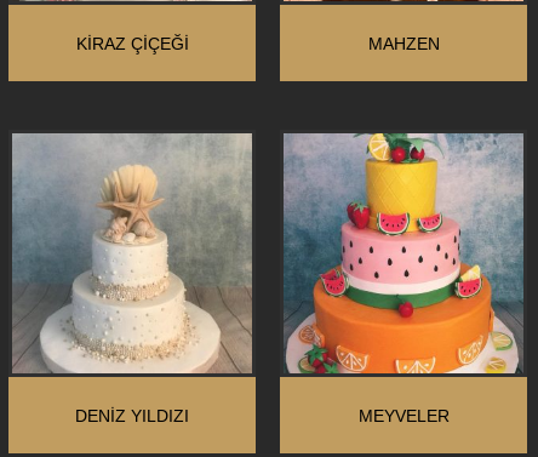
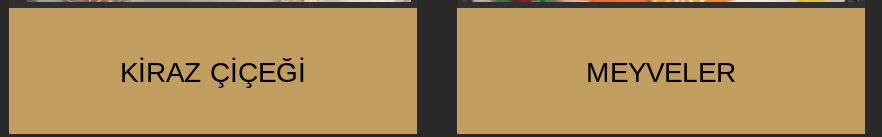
[368,35,439,54] MAHZEN -> none
[11,132,252,426] [image] | DENIZ YILDIZI -> none
[282,132,525,373] [image] -> none

